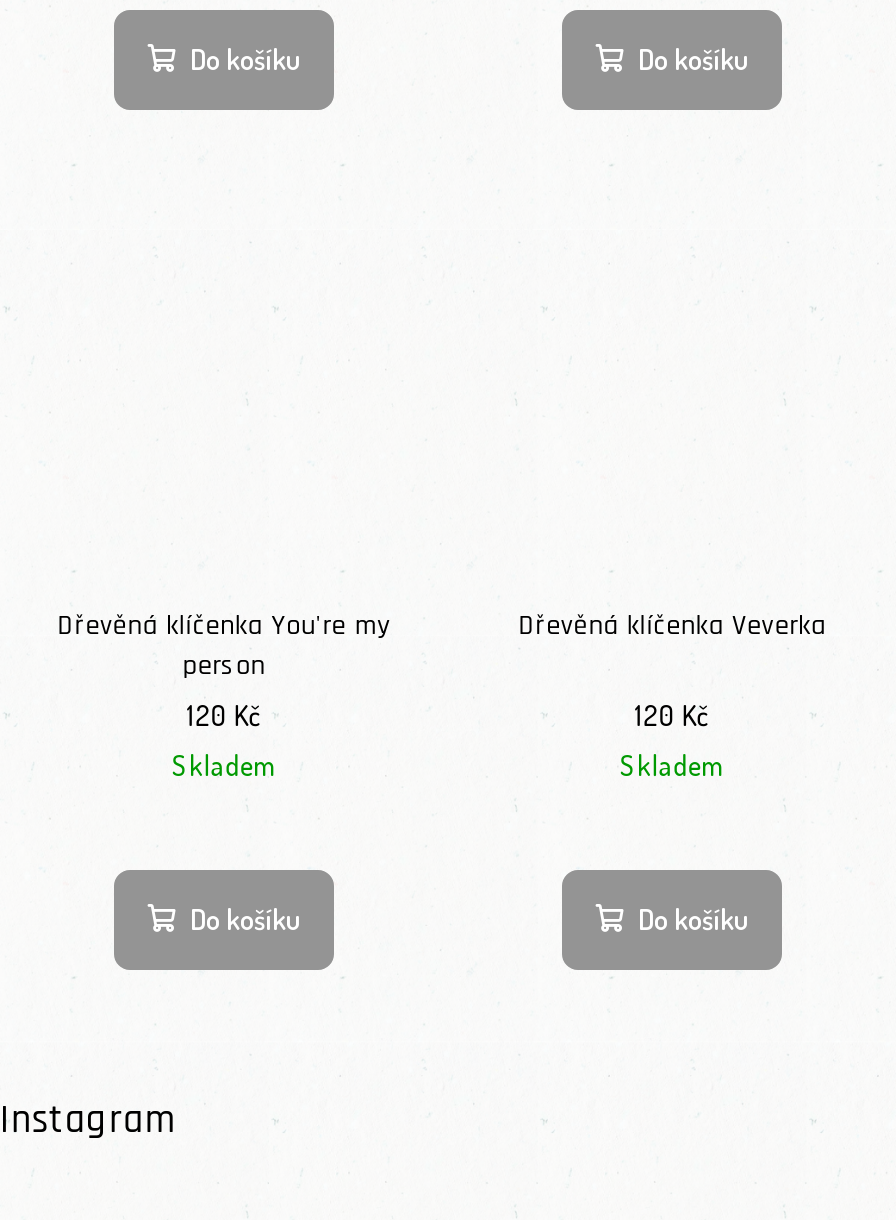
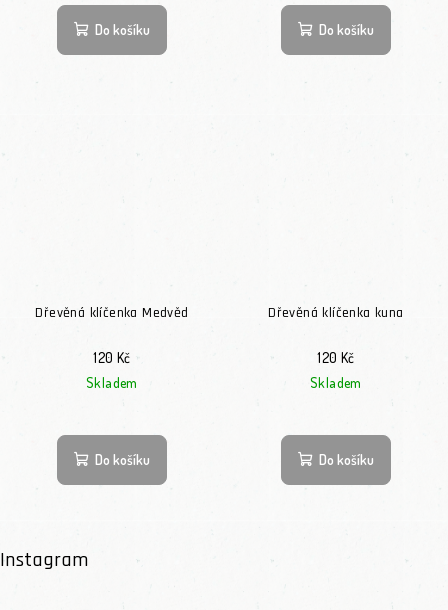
[58,608,390,684] Dřevěná klíčenka You're my | person -> [35,304,189,322] Dřevěná klíčenka Medvěd
[518,608,826,644] Dřevěná klíčenka Veverka -> [268,304,404,322] Dřevěná klíčenka kuna

